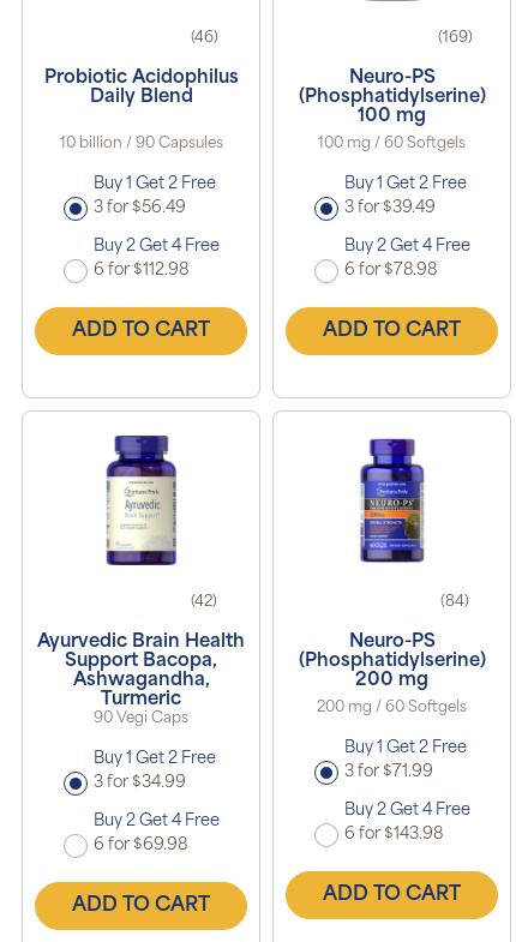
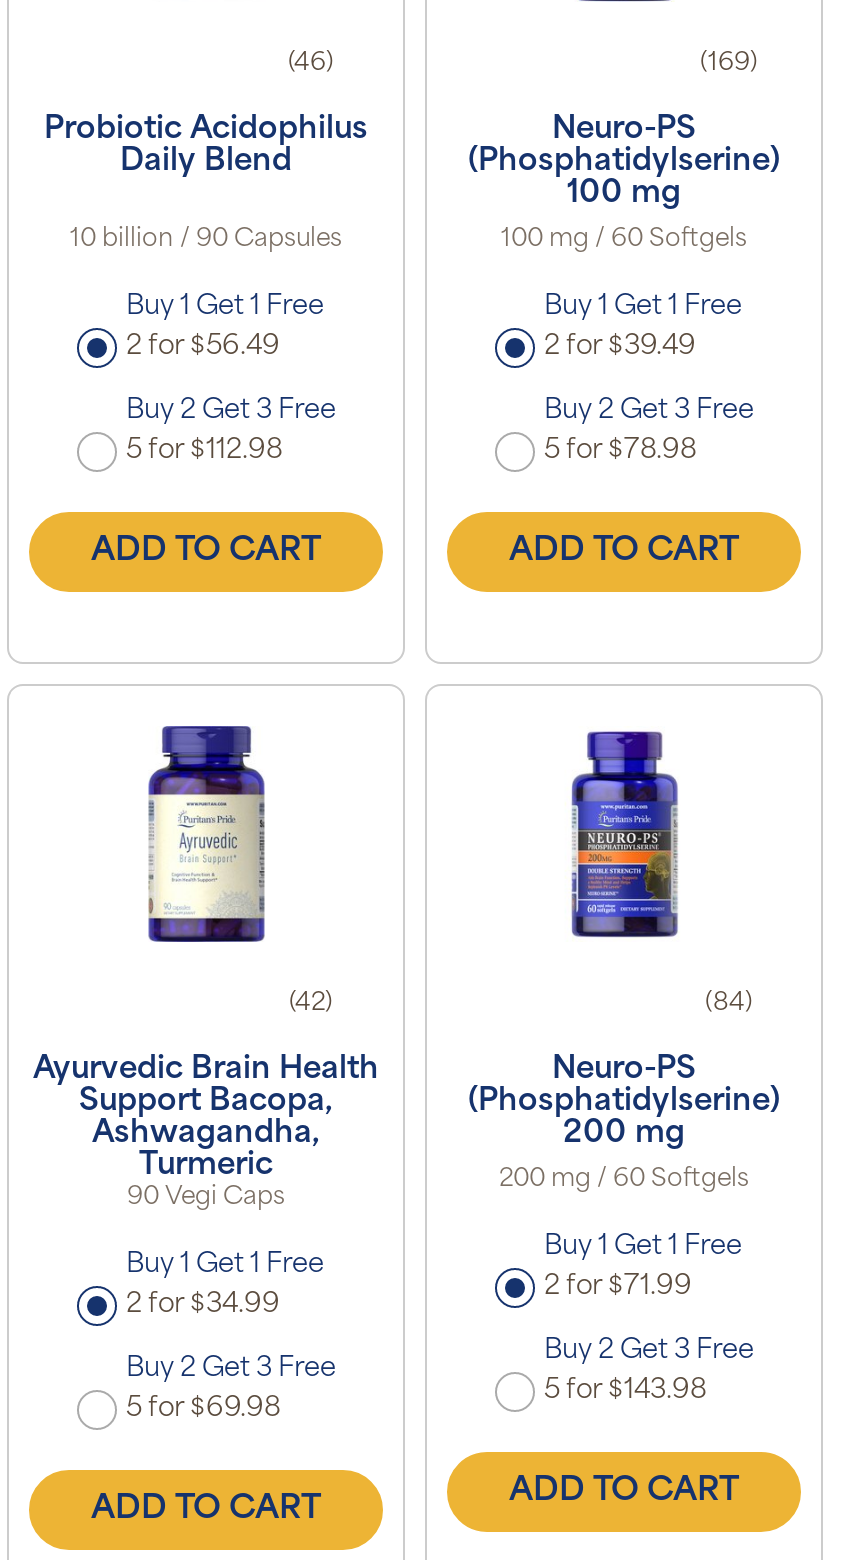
[93,177,215,192] Buy 1 Get 2 Free -> [126,294,324,320] Buy 1 Get 1 Free
[344,177,466,192] Buy 1 Get 2 Free -> [544,294,742,320] Buy 1 Get 1 Free
[93,201,185,216] 3 for $56.49 -> [126,334,280,360] 2 for $56.49
[344,201,435,216] 3 for $39.49 -> [544,334,696,360] 2 for $39.49
[93,239,219,255] Buy 2 Get 4 Free -> [126,398,336,424] Buy 2 Get 3 Free
[344,239,470,255] Buy 2 Get 4 Free -> [544,398,754,424] Buy 2 Get 3 Free
[93,263,188,279] 6 for $112.98 -> [126,438,282,464] 5 for $112.98
[344,263,436,279] 6 for $78.98 -> [544,438,696,464] 5 for $78.98
[344,741,466,756] Buy 1 Get 2 Free -> [544,1234,742,1260] Buy 1 Get 1 Free
[93,751,215,767] Buy 1 Get 2 Free -> [126,1252,324,1278] Buy 1 Get 1 Free
[344,765,433,780] 3 for $71.99 -> [544,1274,692,1300] 2 for $71.99
[93,775,185,791] 3 for $34.99 -> [126,1292,280,1318] 2 for $34.99
[344,803,470,819] Buy 2 Get 4 Free -> [544,1338,754,1364] Buy 2 Get 3 Free
[93,814,219,829] Buy 2 Get 4 Free -> [126,1356,336,1382] Buy 2 Get 3 Free
[344,827,442,843] 6 for $143.98 -> [544,1378,706,1404] 5 for $143.98
[93,838,187,853] 6 for $69.98 -> [126,1396,280,1422] 5 for $69.98

